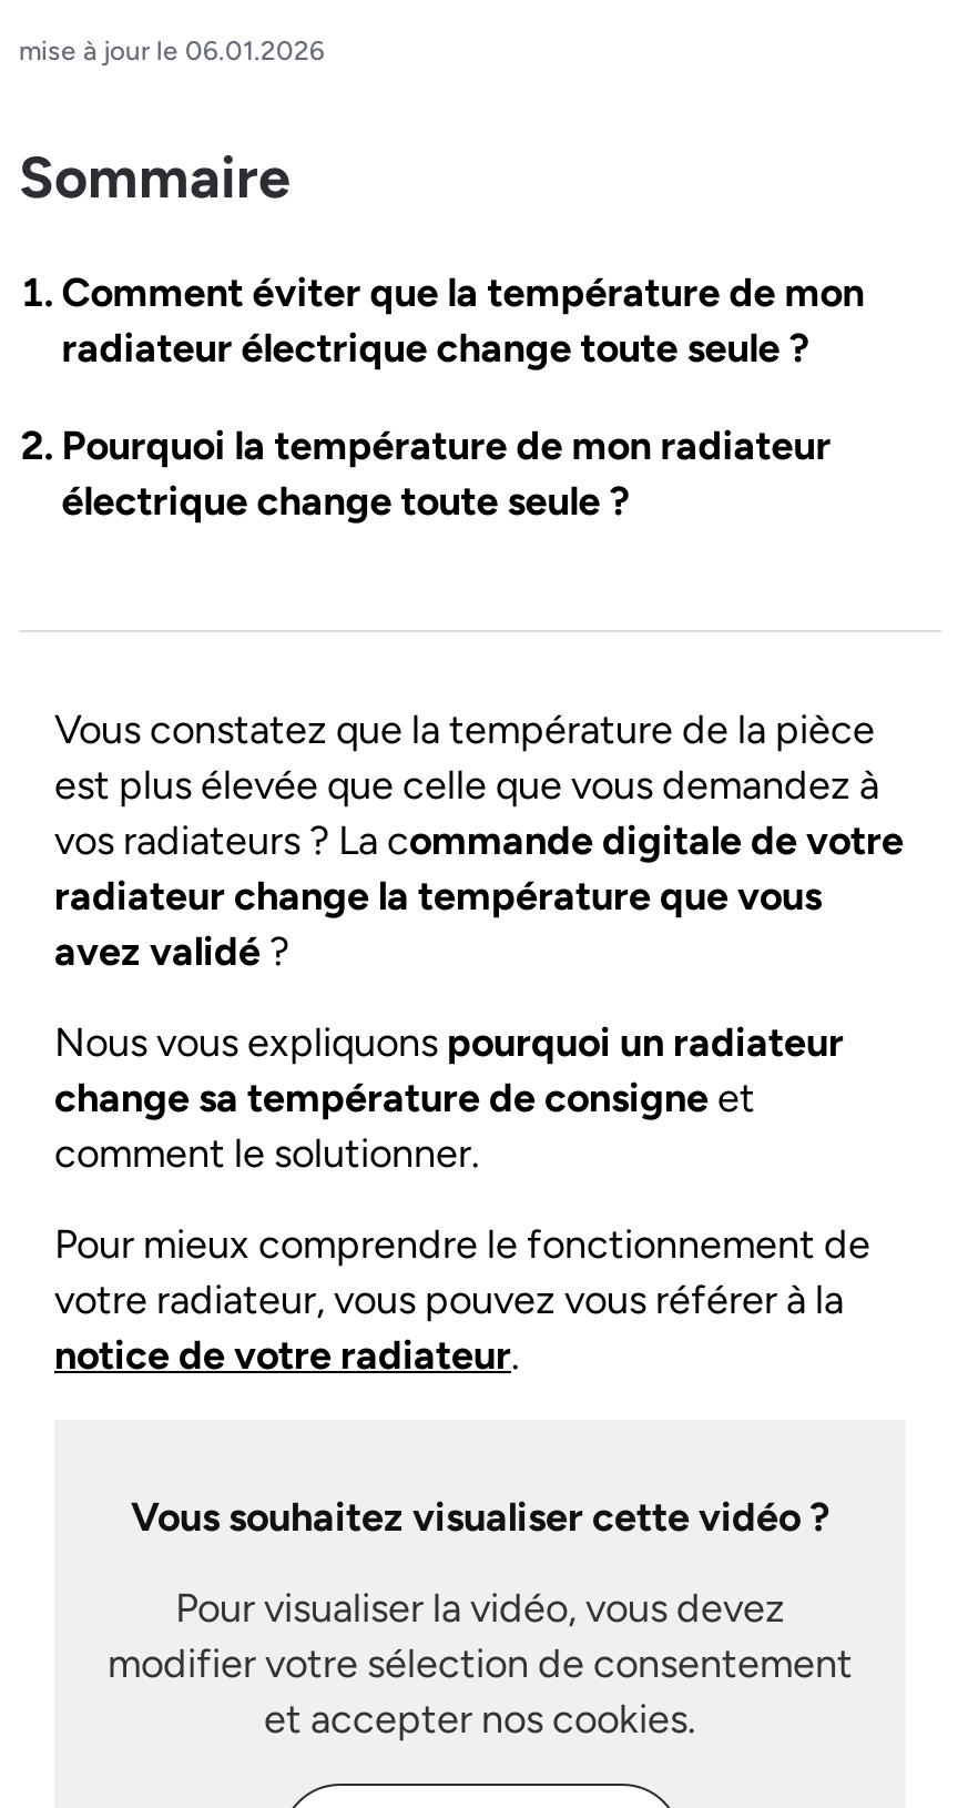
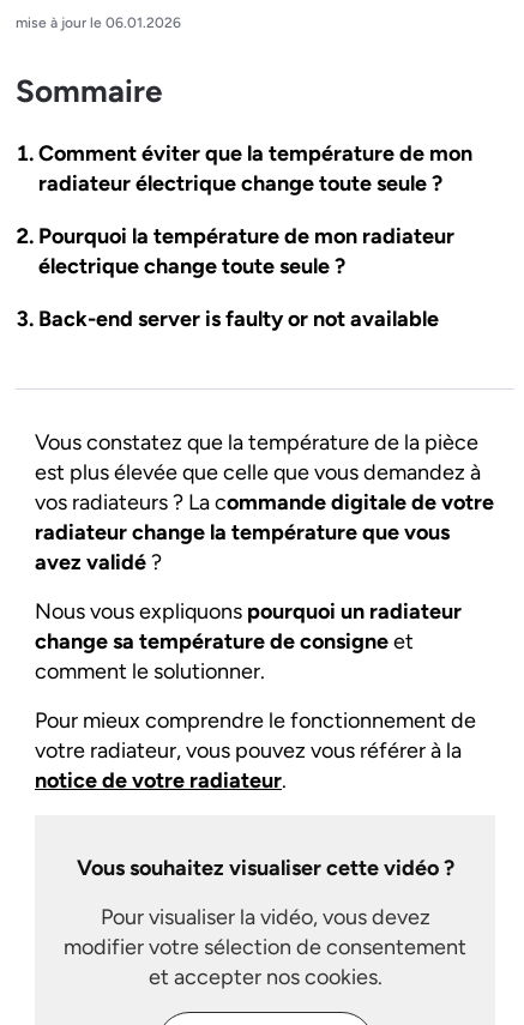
none -> [39,306,439,333] Back-end server is faulty or not available

